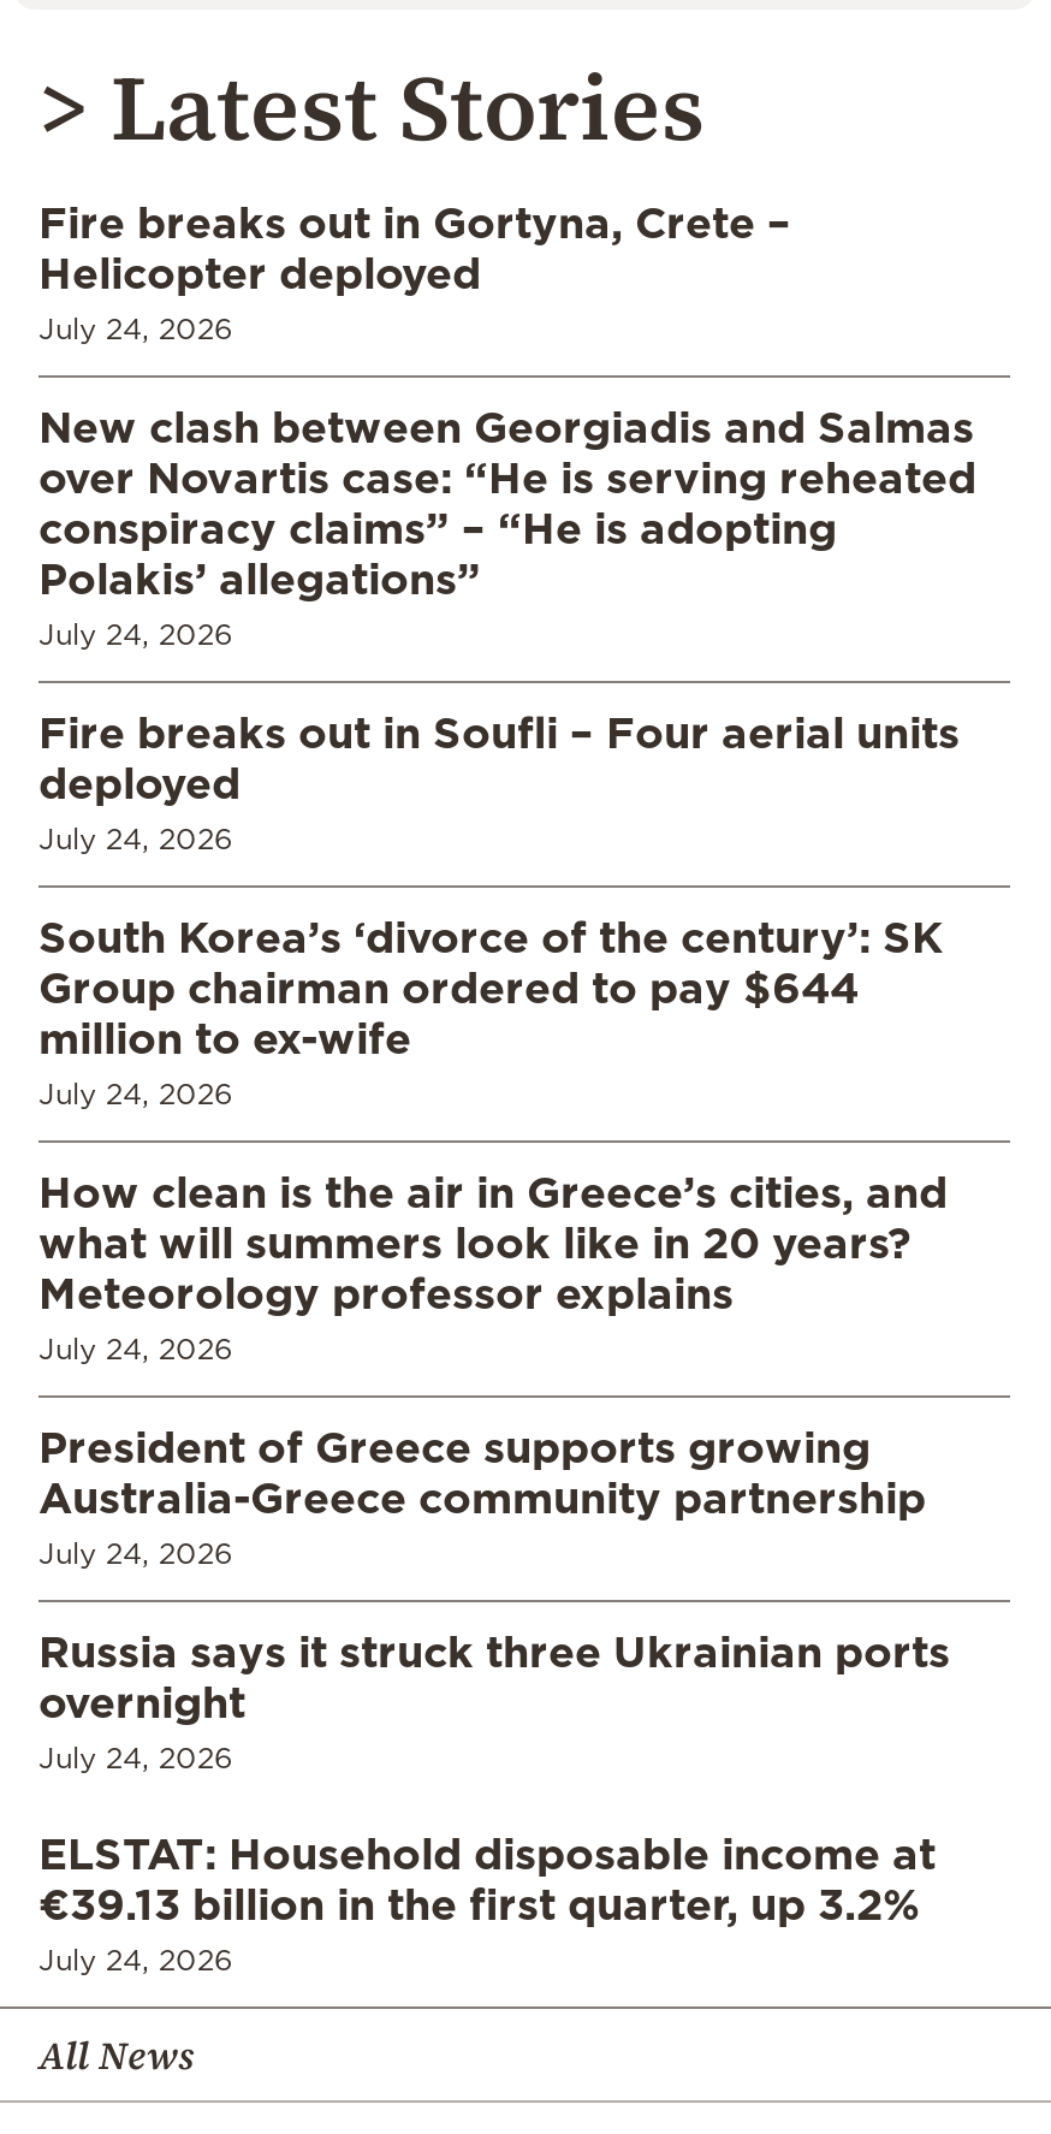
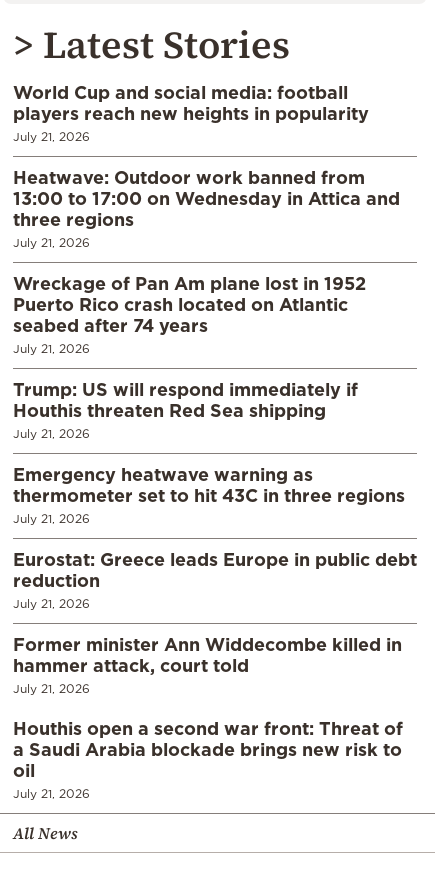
[38,197,791,344] Fire breaks out in Gortyna, Crete – | Helicopter deployed | July 24, 2026 -> [13,82,369,143] World Cup and social media: football | players reach new heights in popularity | July 21, 2026
[38,401,976,649] New clash between Georgiadis and Salmas | over Novartis case: “He is serving reheated | conspiracy claims” – “He is adopting | Polakis’ allegations” | July 24, 2026 -> [13,167,400,249] Heatwave: Outdoor work banned from | 13:00 to 17:00 on Wednesday in Attica and | three regions | July 21, 2026
[38,707,960,854] Fire breaks out in Soufli – Four aerial units | deployed | July 24, 2026 -> [13,273,366,355] Wreckage of Pan Am plane lost in 1952 | Puerto Rico crash located on Atlantic | seabed after 74 years | July 21, 2026
[38,911,943,1109] South Korea’s ‘divorce of the century’: SK | Group chairman ordered to pay $644 | million to ex-wife | July 24, 2026 -> [13,379,358,440] Trump: US will respond immediately if | Houthis threaten Red Sea shipping | July 21, 2026
[38,1166,948,1364] How clean is the air in Greece’s cities, and | what will summers look like in 20 years? | Meteorology professor explains | July 24, 2026 -> [13,464,405,525] Emergency heatwave warning as | thermometer set to hit 43C in three regions | July 21, 2026
[38,1421,926,1568] President of Greece supports growing | Australia-Greece community partnership | July 24, 2026 -> [13,549,417,610] Eurostat: Greece leads Europe in public debt | reduction | July 21, 2026
[38,1626,950,1773] Russia says it struck three Ukrainian ports | overnight | July 24, 2026 -> [13,634,402,695] Former minister Ann Widdecombe killed in | hammer attack, court told | July 21, 2026
[38,1828,936,1975] ELSTAT: Household disposable income at | €39.13 billion in the first quarter, up 3.2% | July 24, 2026 -> [13,718,403,800] Houthis open a second war front: Threat of | a Saudi Arabia blockade brings new risk to | oil | July 21, 2026

